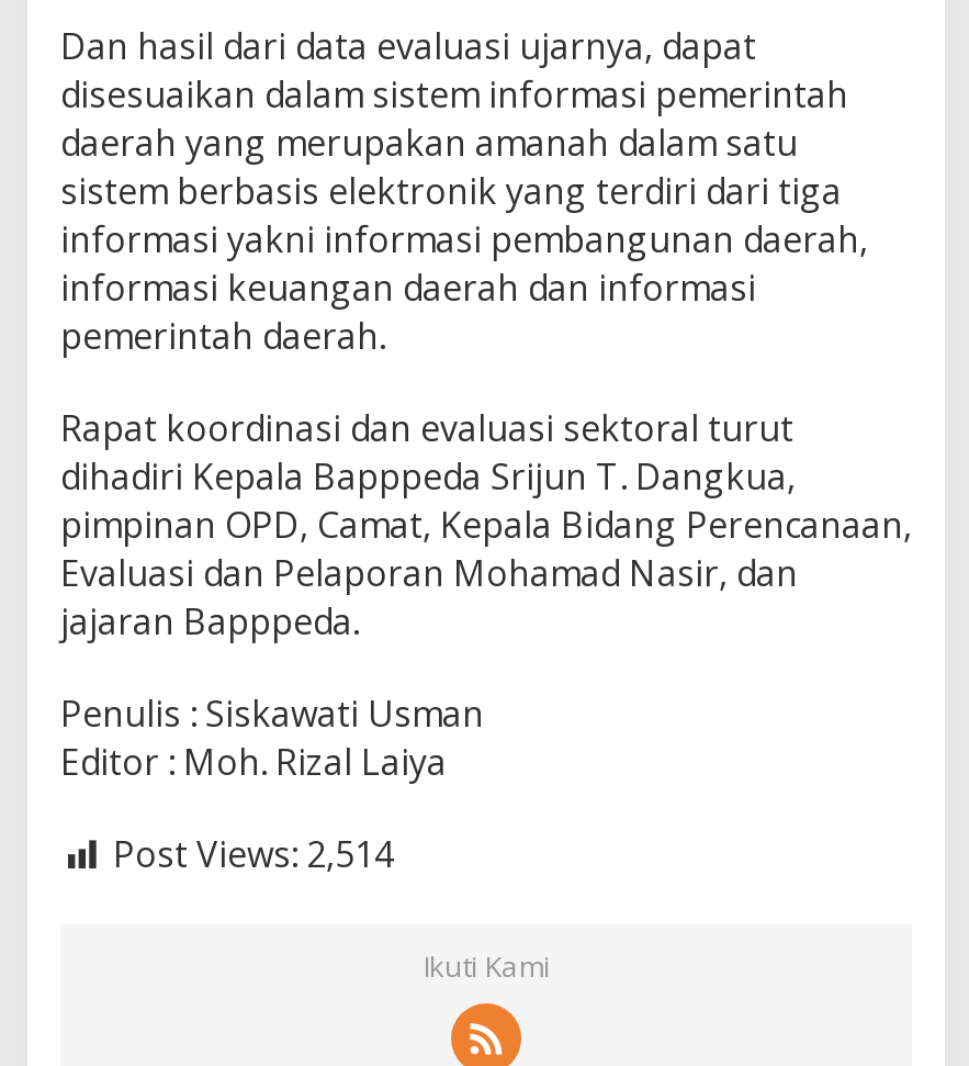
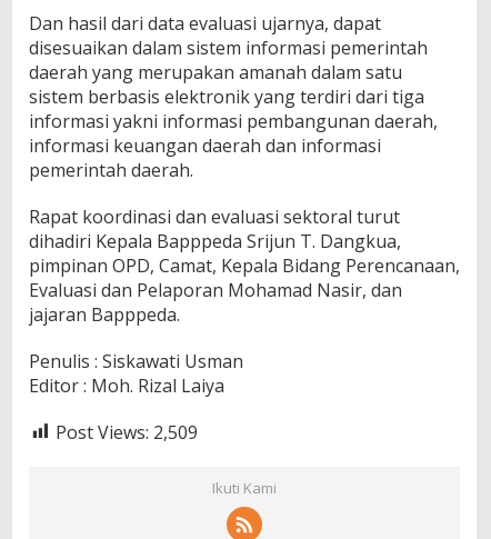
[113,830,394,879] Post Views: 2,514 -> [56,420,198,444] Post Views: 2,509

